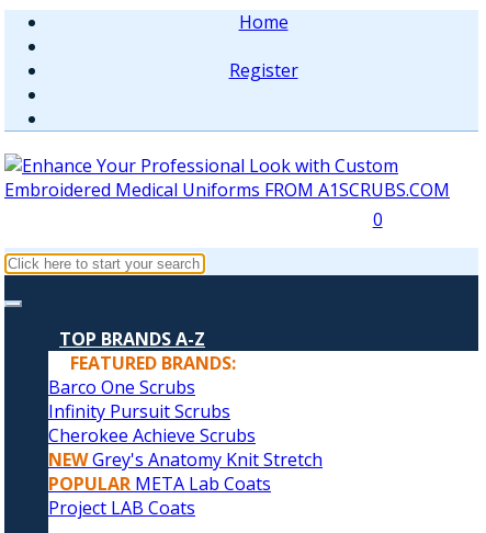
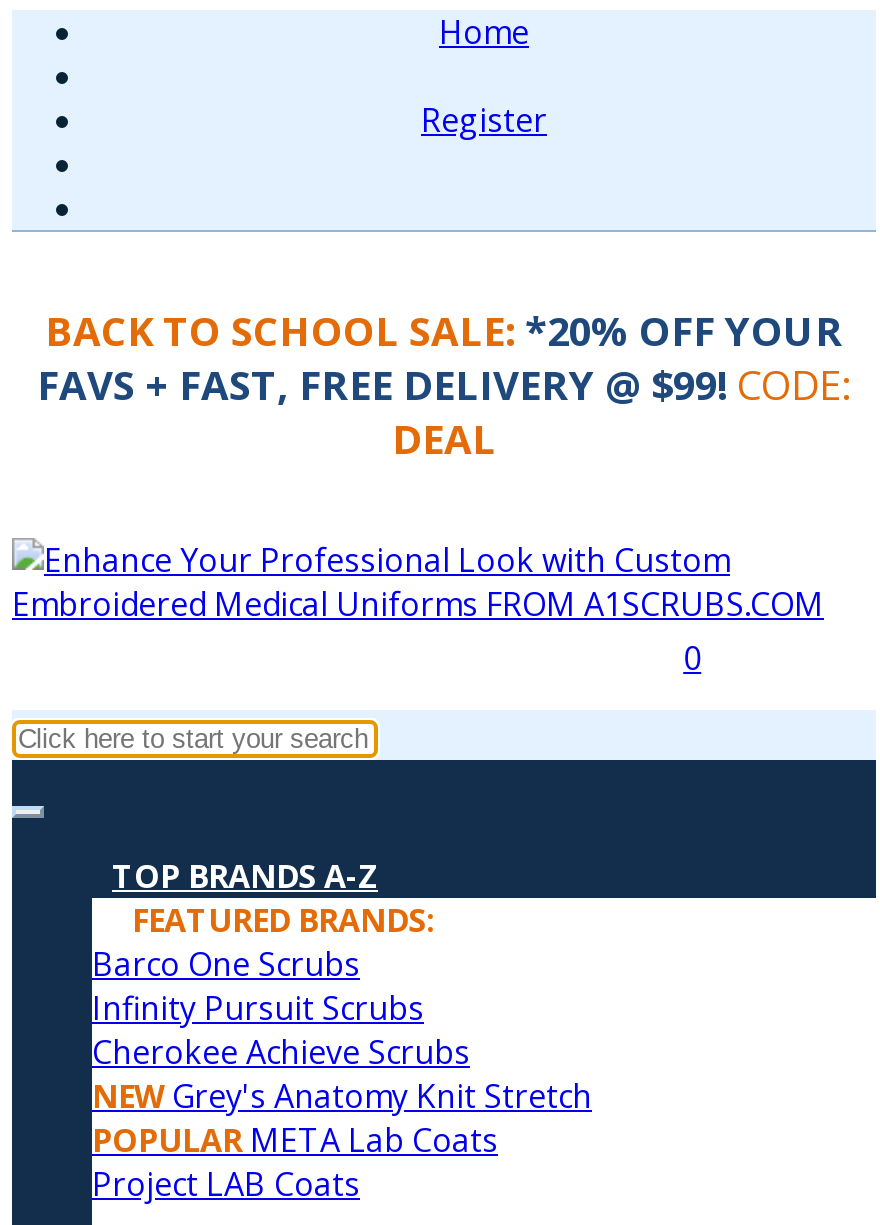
none -> [37,304,851,466] BACK TO SCHOOL SALE: *20% OFF YOUR | FAVS + FAST, FREE DELIVERY @ $99! CODE: | DEAL

